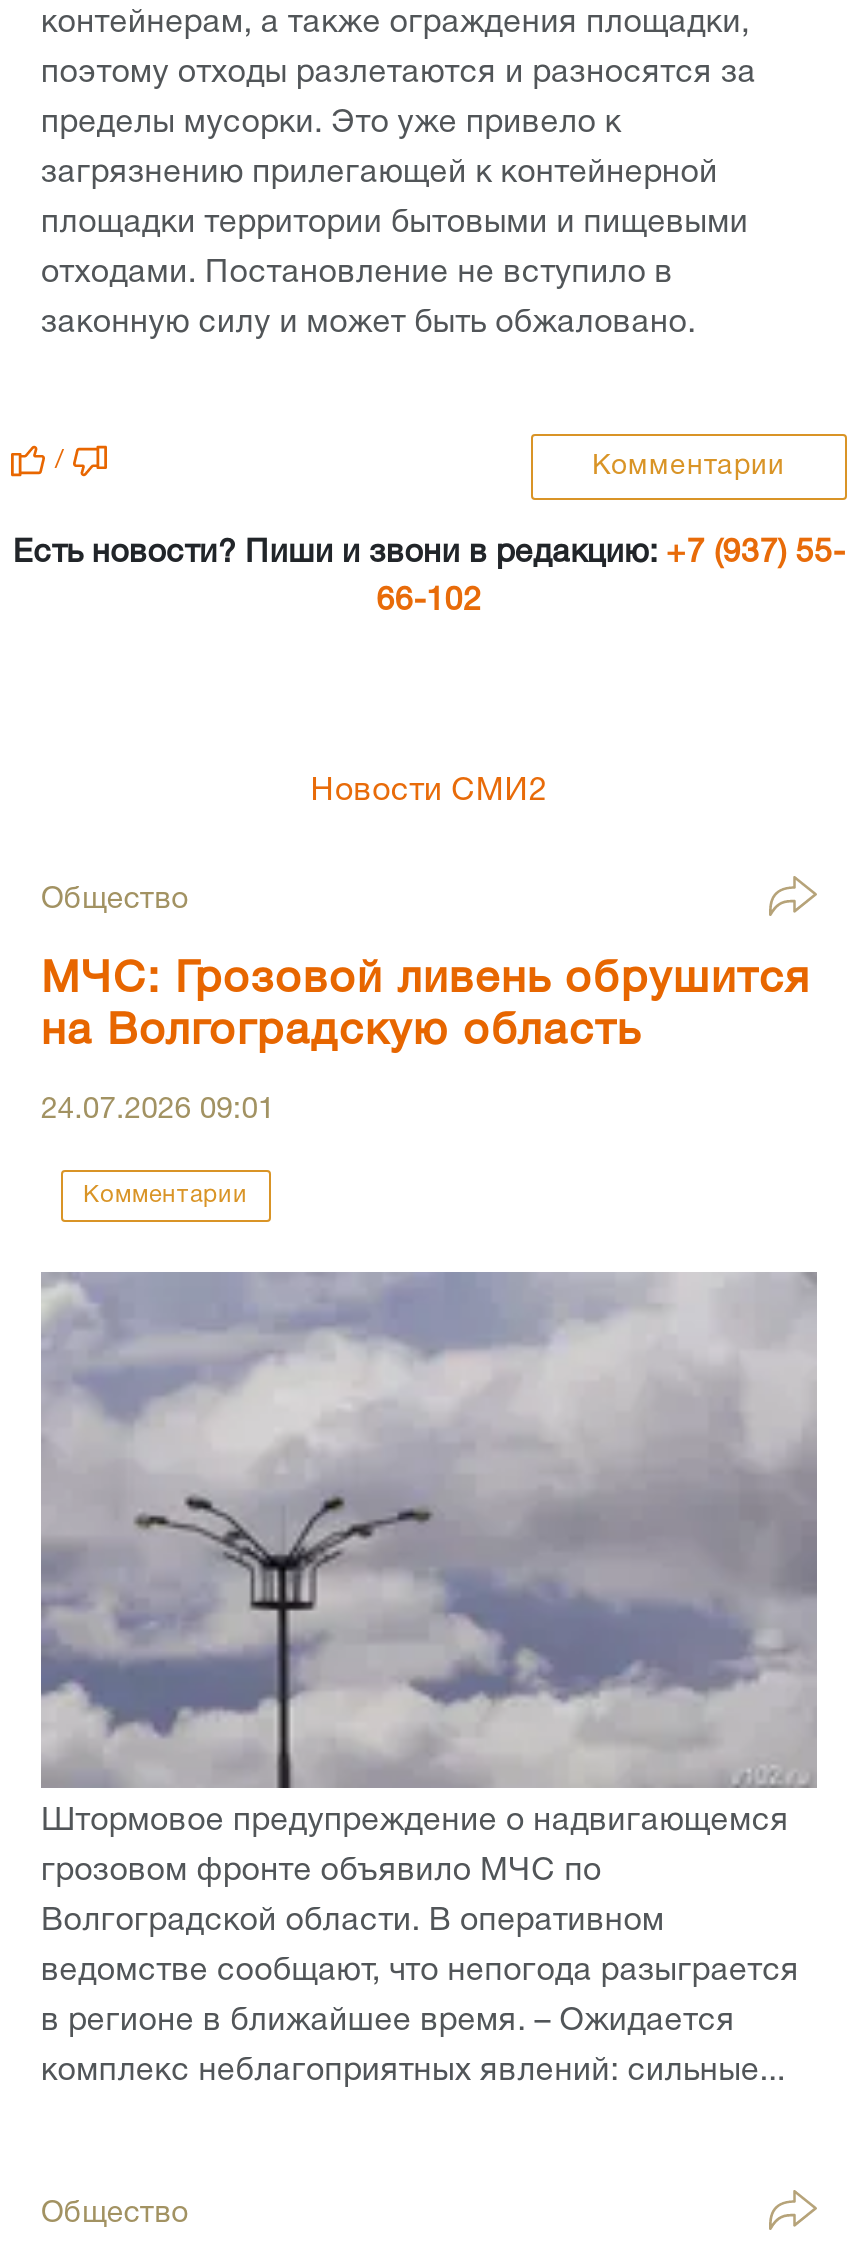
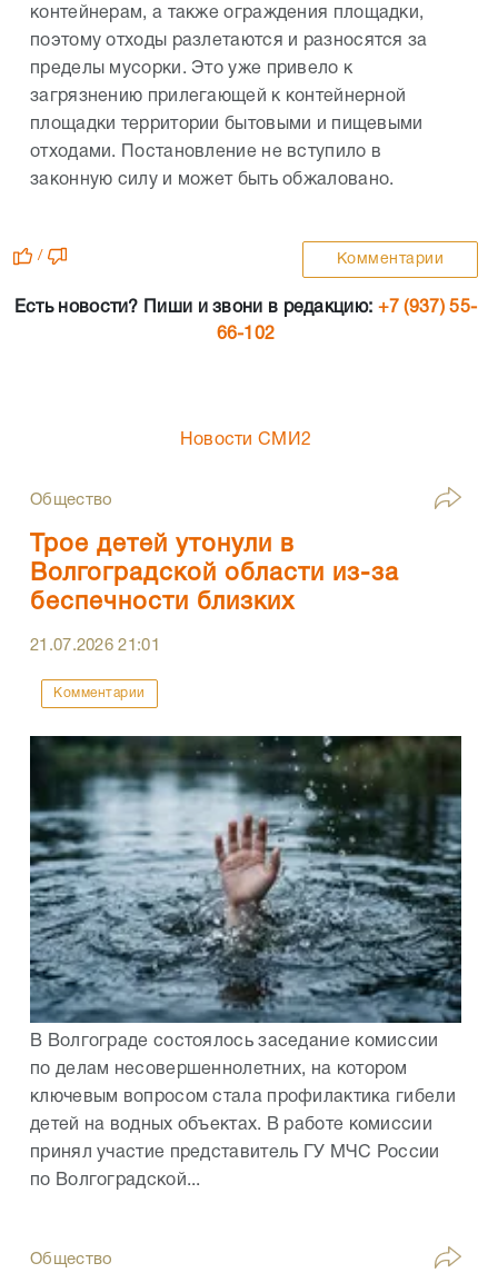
[41,961,811,1053] МЧС: Грозовой ливень обрушится | на Волгоградскую область -> [30,534,399,614] Трое детей утонули в | Волгоградской области из-за | беспечности близких
[41,1097,275,1125] 24.07.2026 09:01 -> [30,638,160,654] 21.07.2026 21:01
[39,1270,819,1837] [image] | Штормовое предупреждение о надвигающемся -> [29,735,462,1050] [image] | В Волгограде состоялось заседание комиссии
[41,1859,602,1887] грозовом фронте объявило МЧС по -> [30,1062,408,1078] по делам несовершеннолетних, на котором
[41,1909,665,1937] Волгоградской области. В оперативном -> [30,1090,456,1106] ключевым вопросом стала профилактика гибели
[41,1959,799,1987] ведомстве сообщают, что непогода разыграется -> [30,1118,432,1133] детей на водных объектах. В работе комиссии
[41,2009,735,2037] в регионе в ближайшее время. – Ожидается -> [30,1146,440,1161] принял участие представитель ГУ МЧС России
[41,2059,785,2087] комплекс неблагоприятных явлений: сильные... -> [30,1173,201,1189] по Волгоградской...

